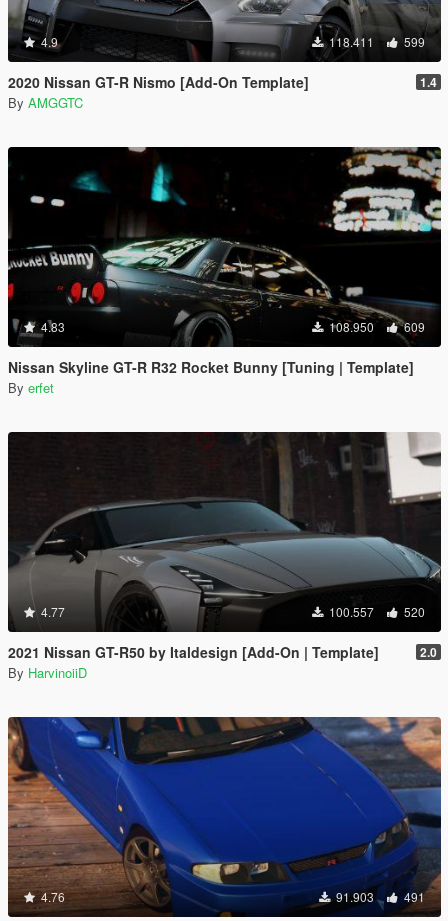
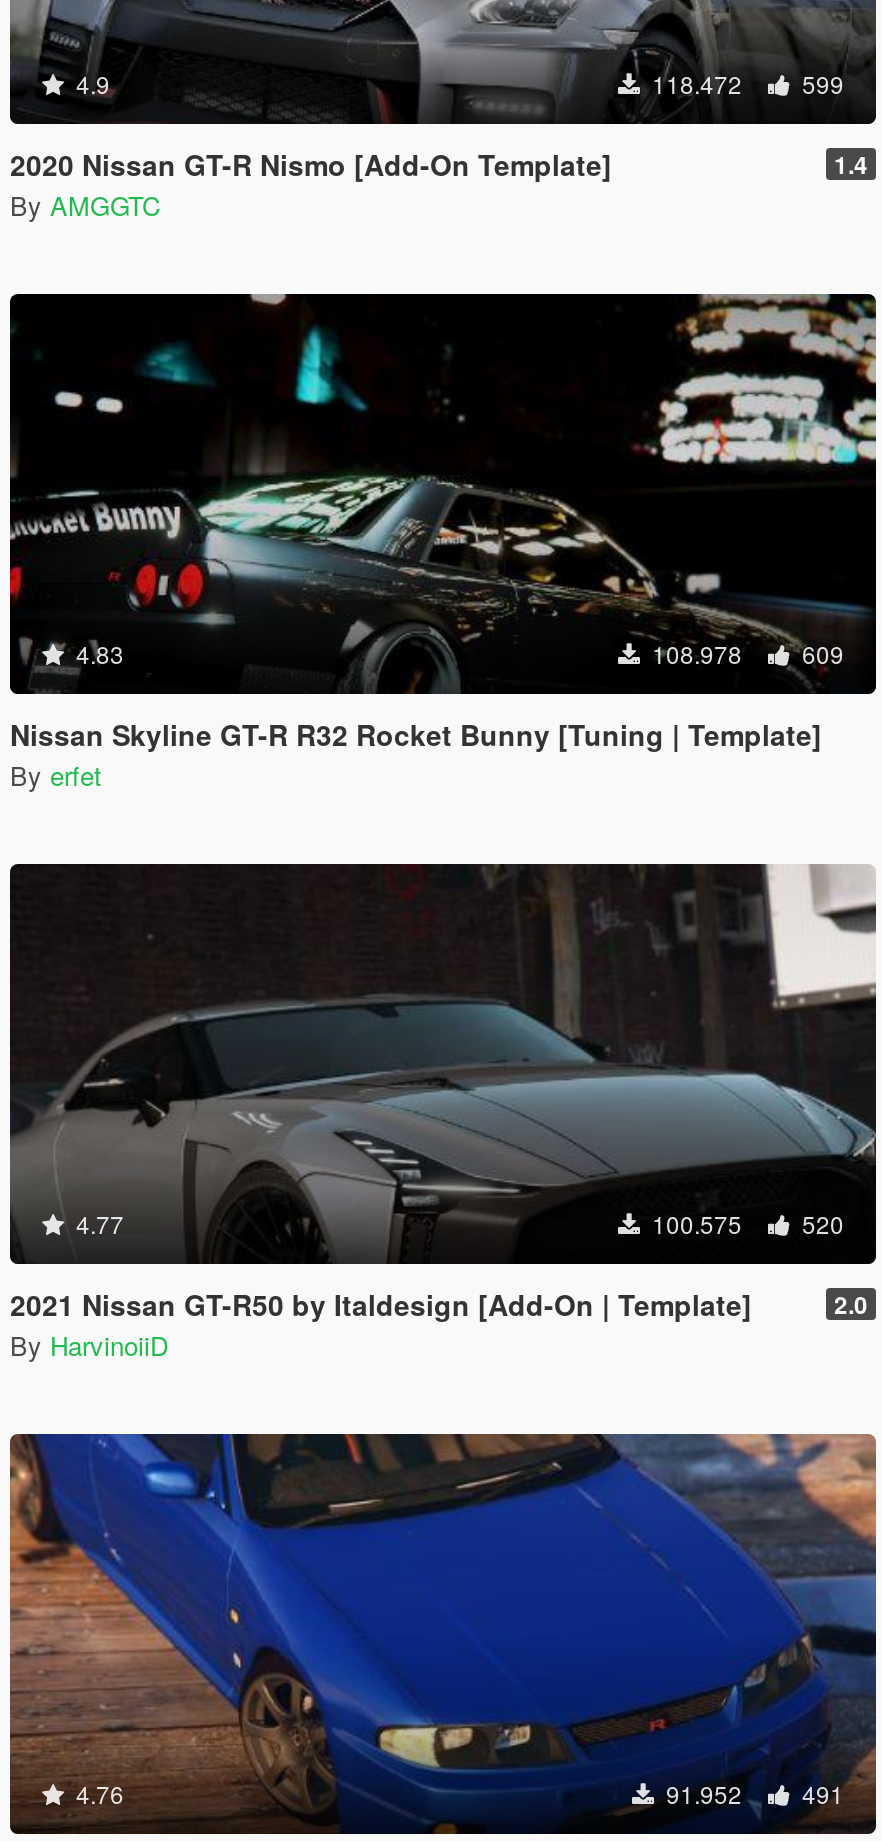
[326,33,425,50] 118.411 599 -> [646,66,844,100] 118.472 599
[326,318,425,335] 108.950 609 -> [646,636,844,670] 108.978 609
[326,603,425,620] 100.557 520 -> [646,1206,844,1240] 100.575 520
[333,888,425,905] 91.903 491 -> [660,1776,844,1810] 91.952 491

